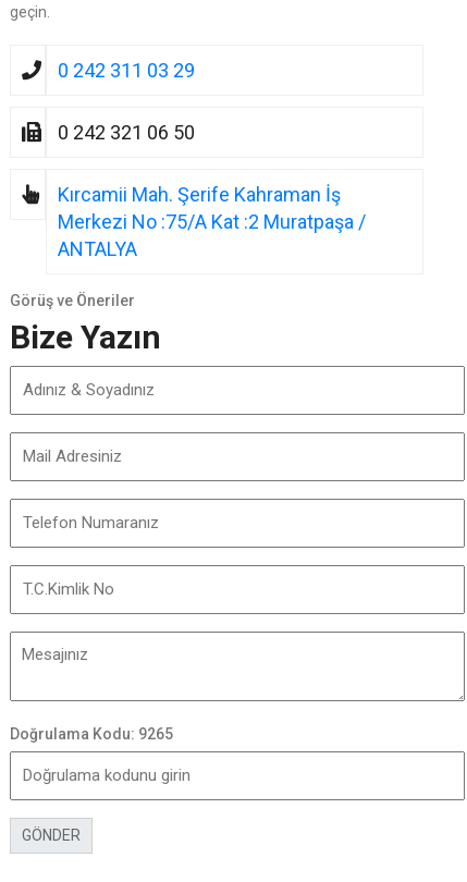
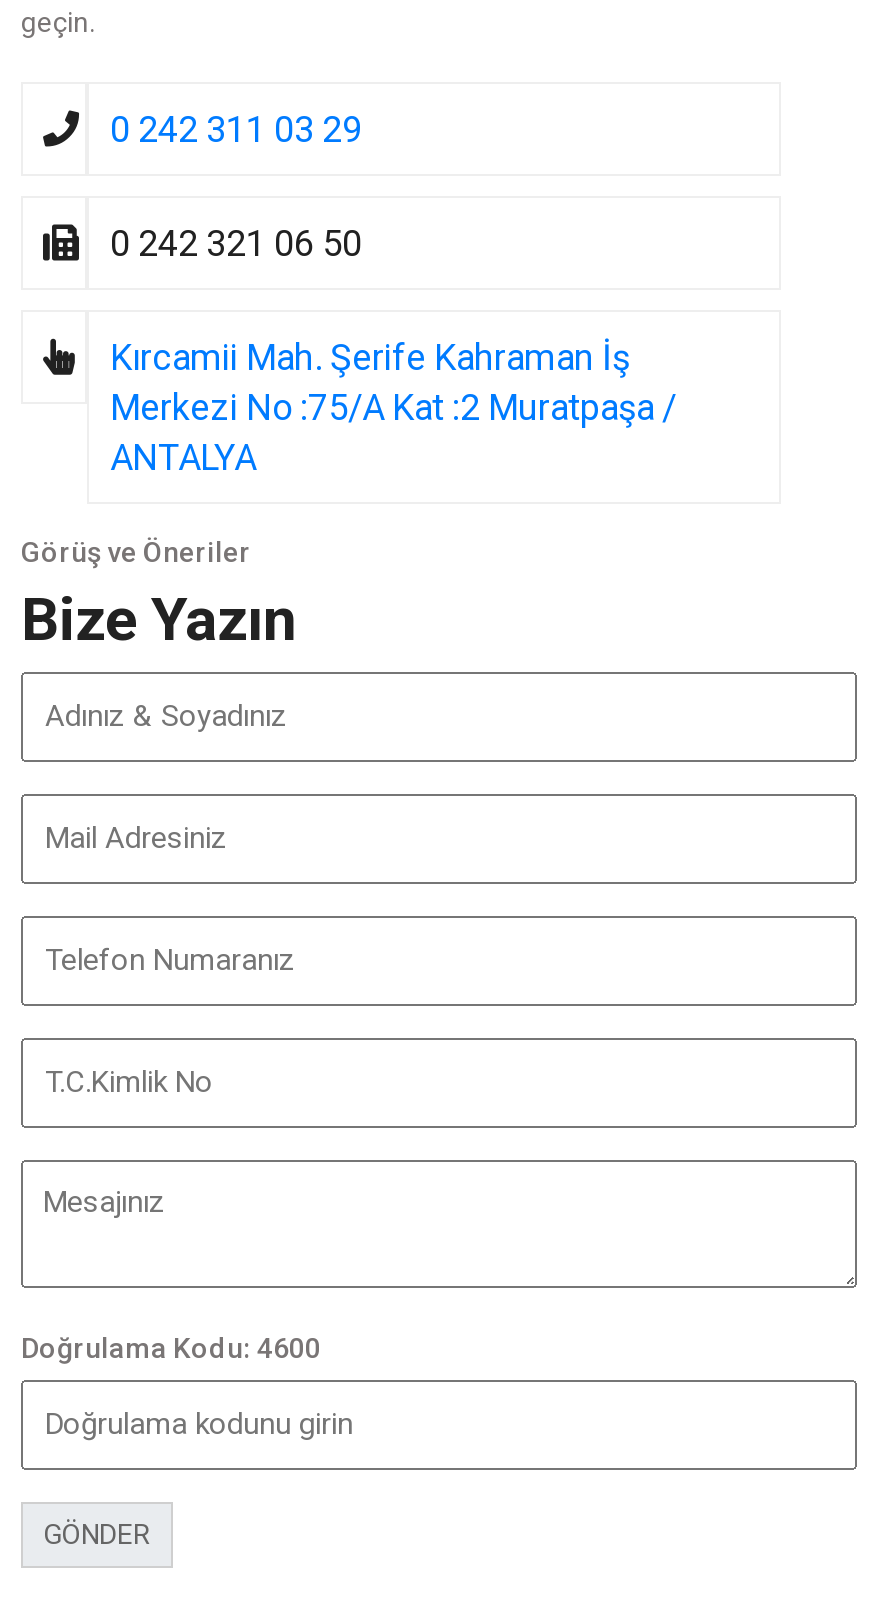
[10,725,173,742] Doğrulama Kodu: 9265 -> [21,1331,321,1363] Doğrulama Kodu: 4600

